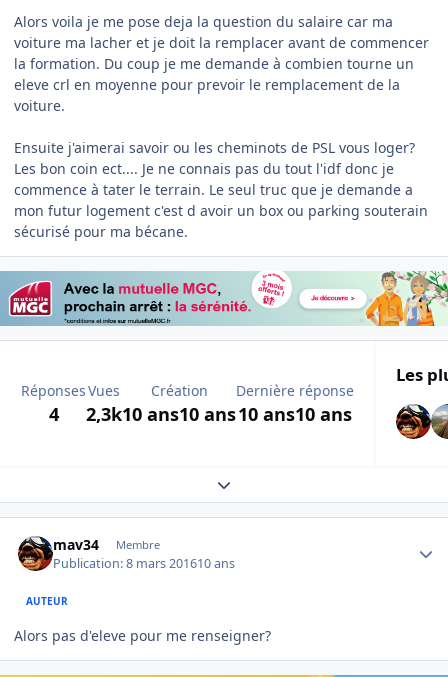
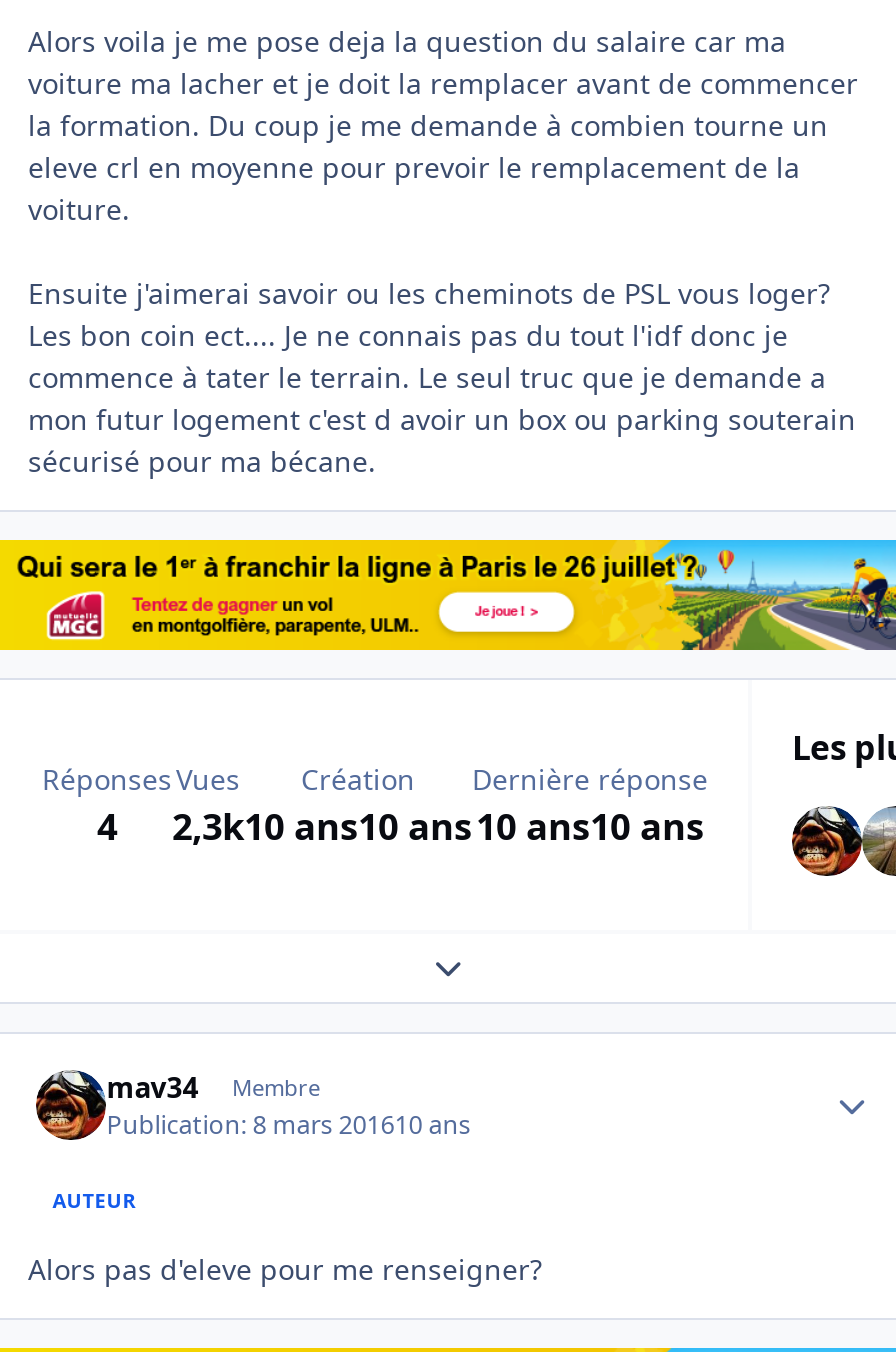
[3,270,445,327] [image] -> [6,538,890,652] [image]

